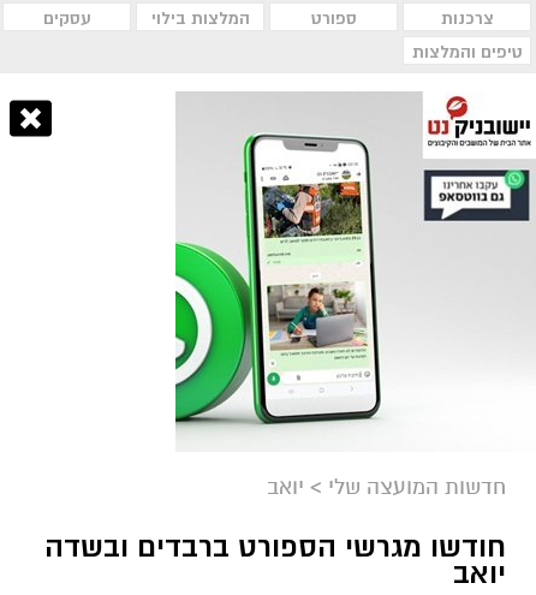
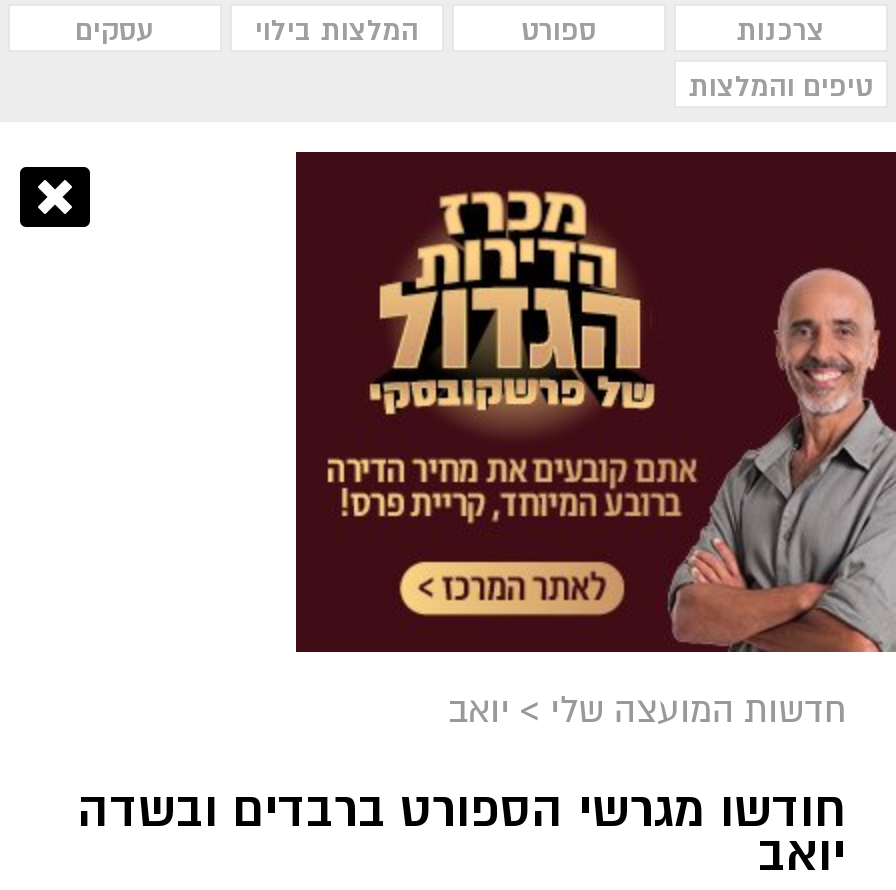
[174,94,532,435] [image] -> [294,150,890,654] [image]

